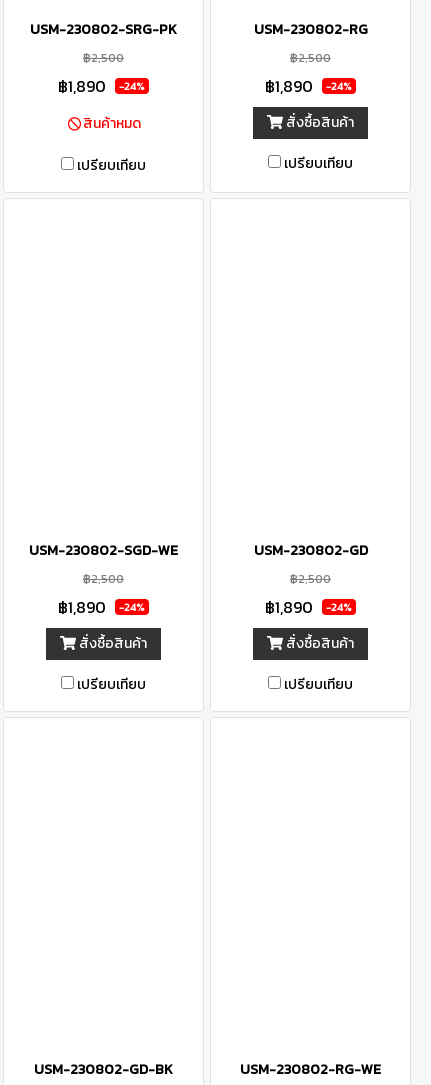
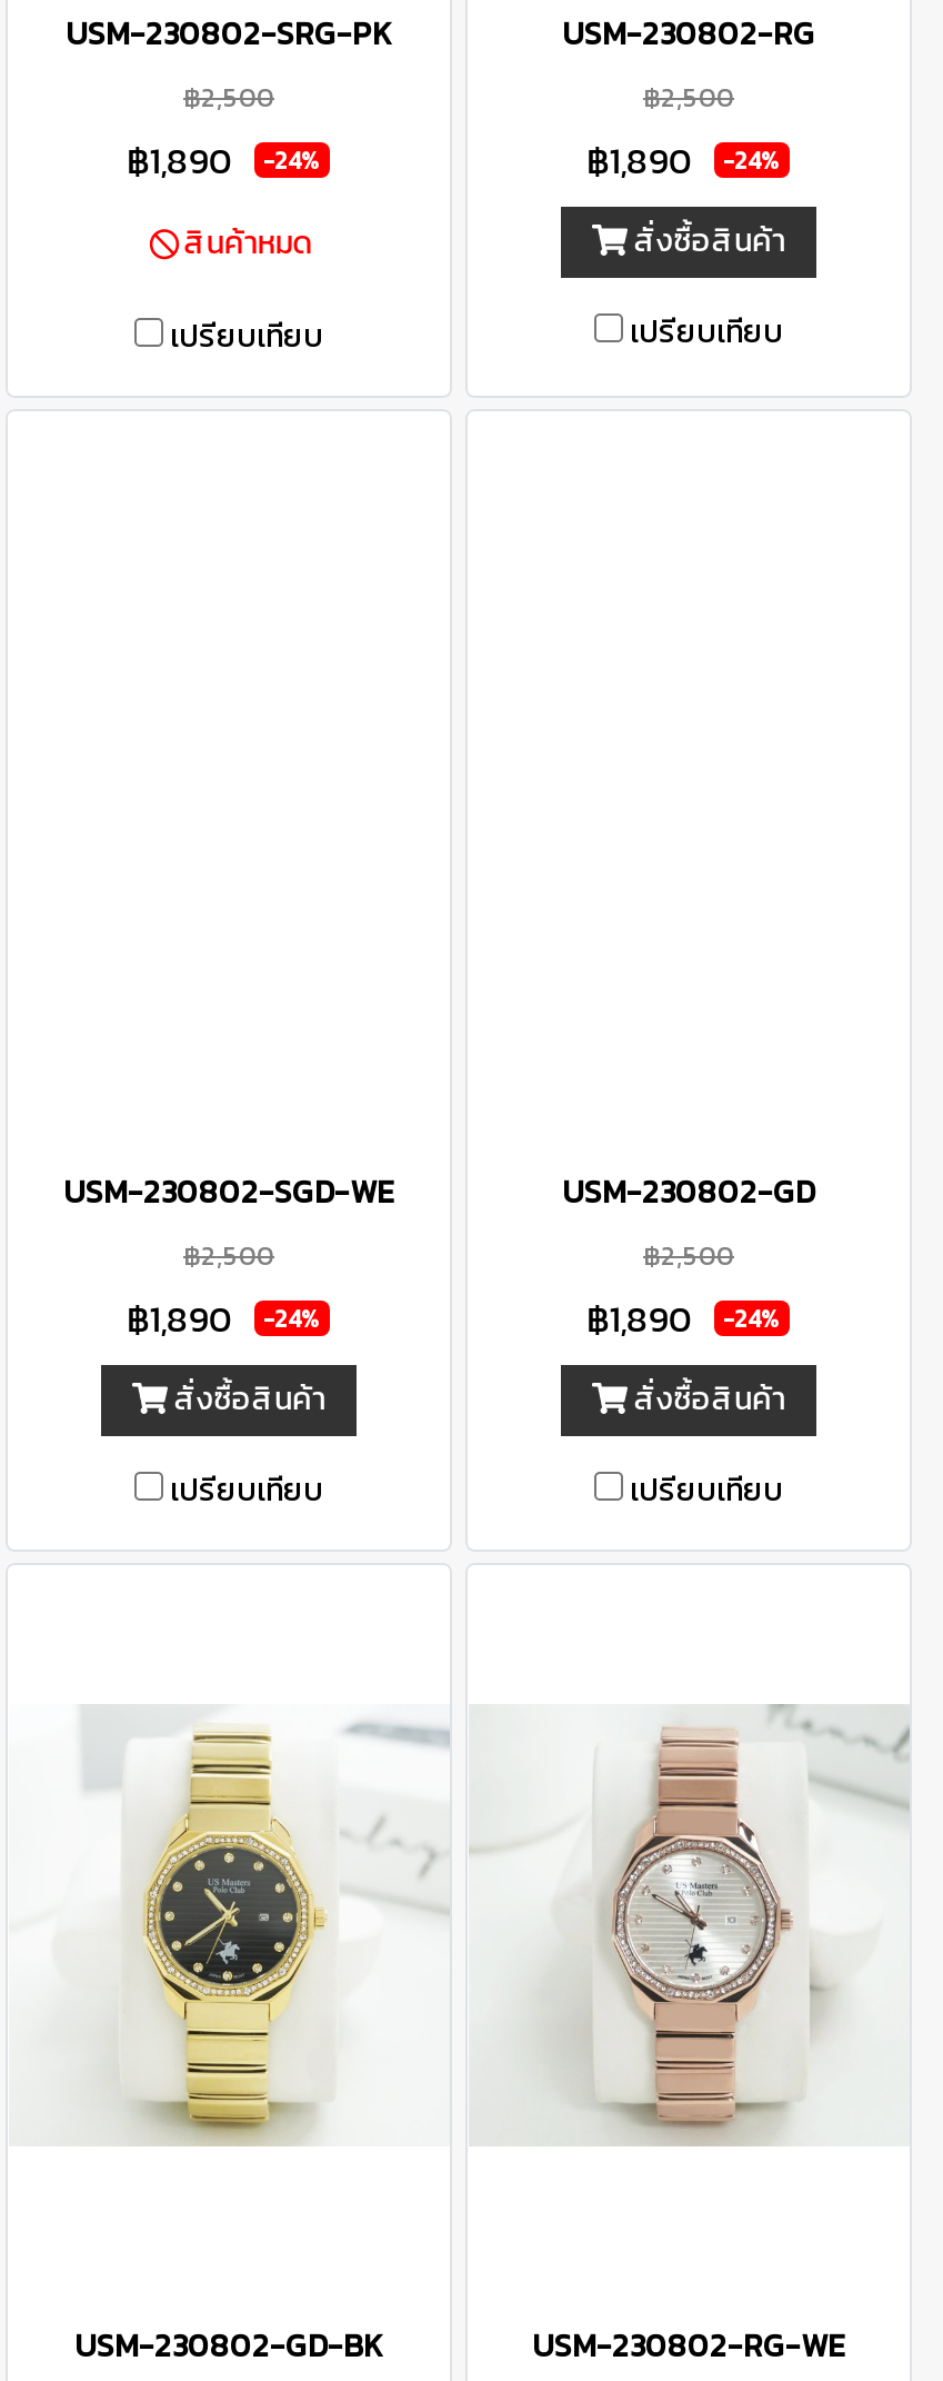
none -> [54,1705,450,2148] [image]
none -> [470,1703,912,2148] [image]

